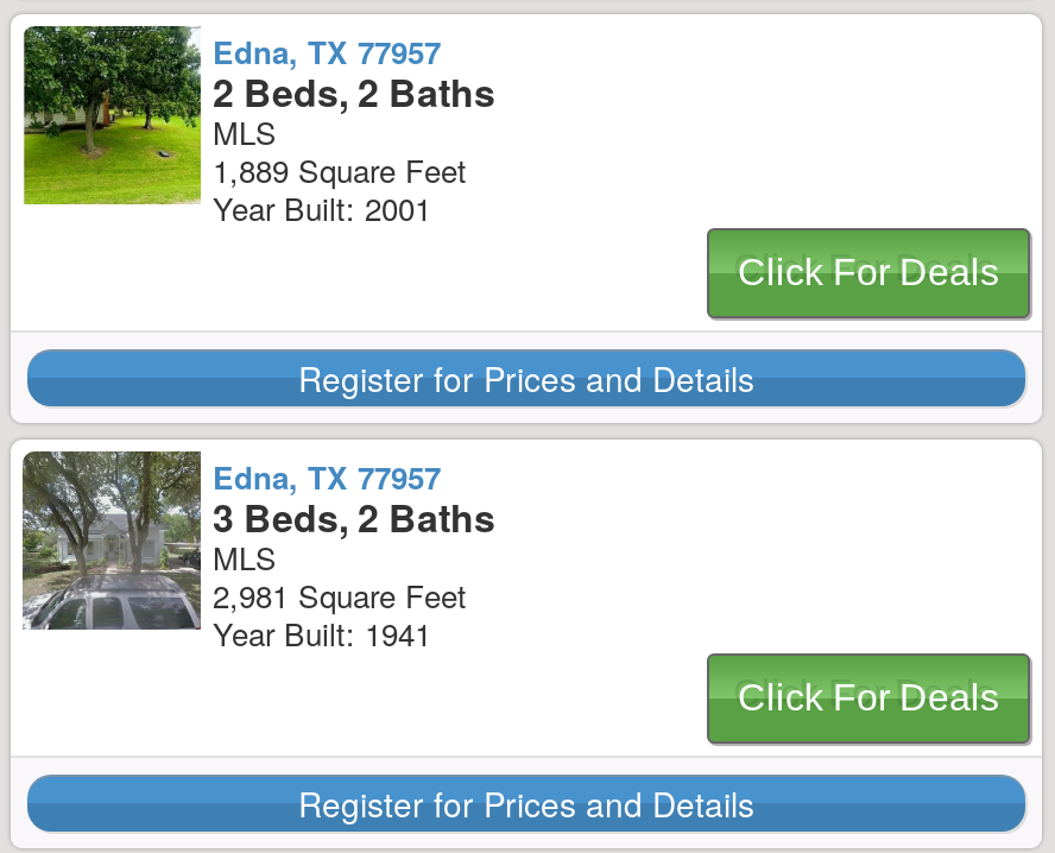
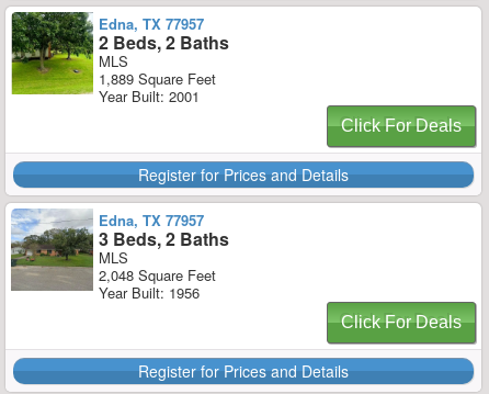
[20,449,467,630] [image] | 2,981 Square Feet -> [11,209,216,291] [image] | 2,048 Square Feet
[213,611,431,656] Year Built: 1941 -> [99,282,200,303] Year Built: 1956

